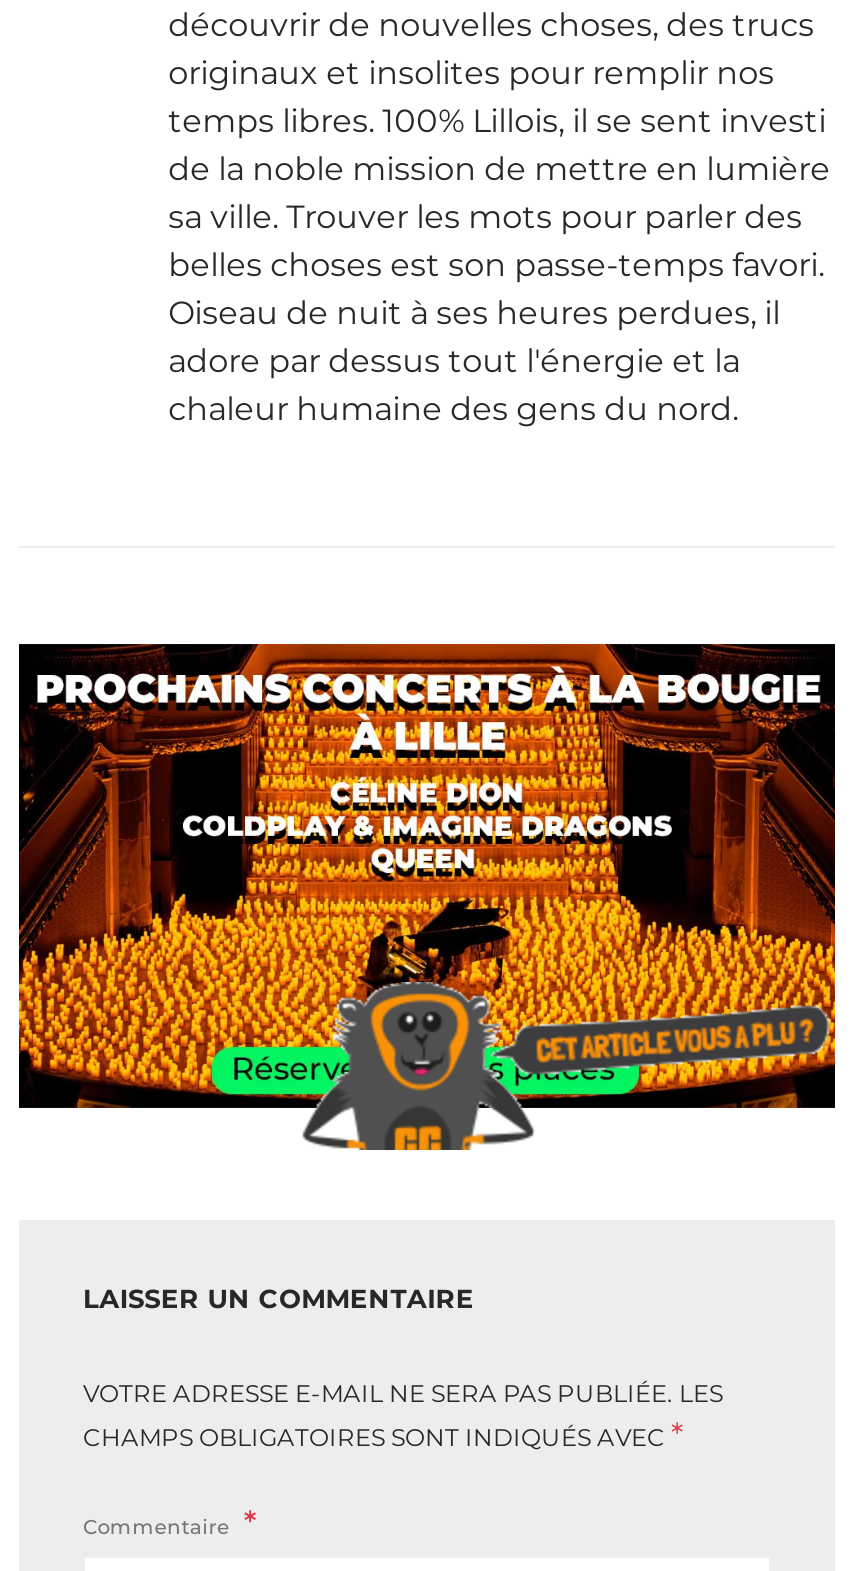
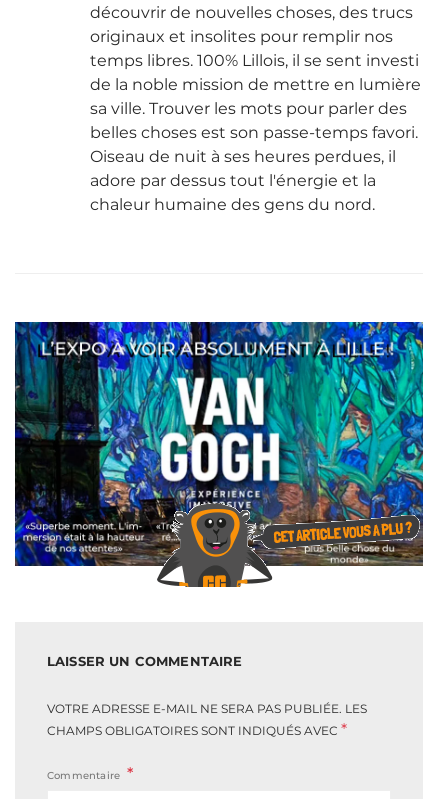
[17,642,837,1110] [image] -> [14,321,424,567] [image]

